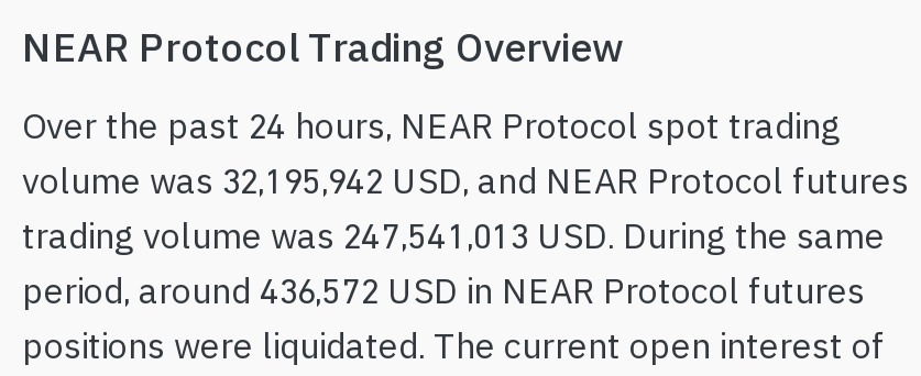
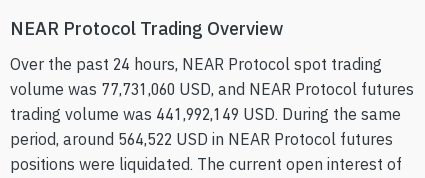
[22,158,909,202] volume was 32,195,942 USD, and NEAR Protocol futures -> [10,79,414,99] volume was 77,731,060 USD, and NEAR Protocol futures
[22,213,885,257] trading volume was 247,541,013 USD. During the same -> [10,104,401,124] trading volume was 441,992,149 USD. During the same
[22,268,865,312] period, around 436,572 USD in NEAR Protocol futures -> [10,129,393,149] period, around 564,522 USD in NEAR Protocol futures

